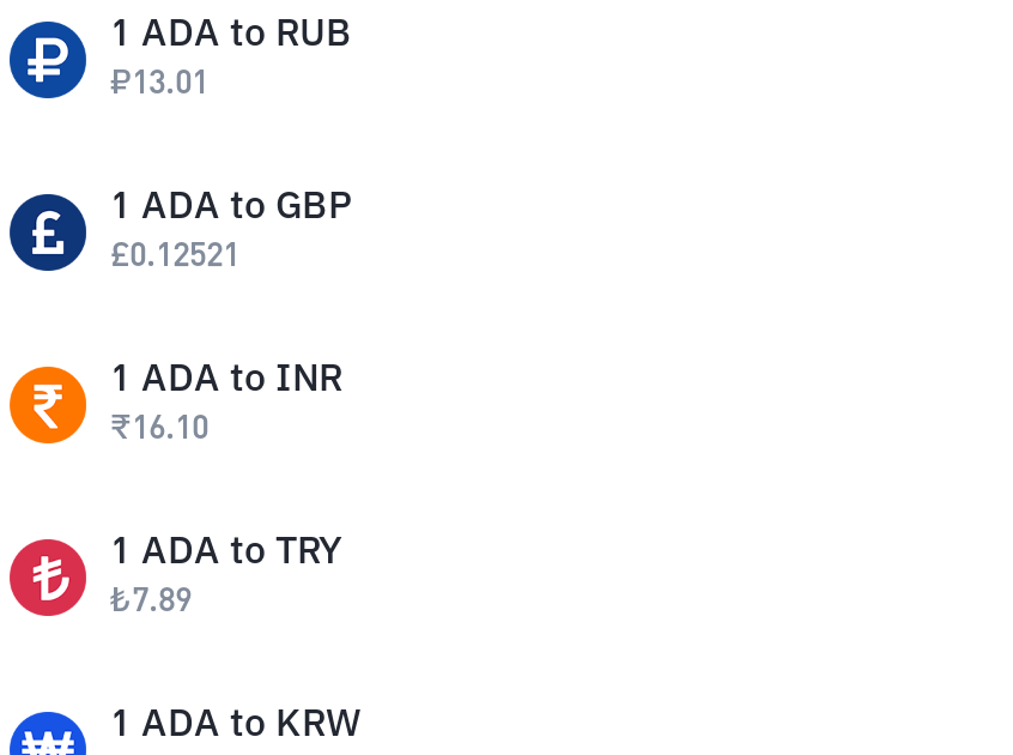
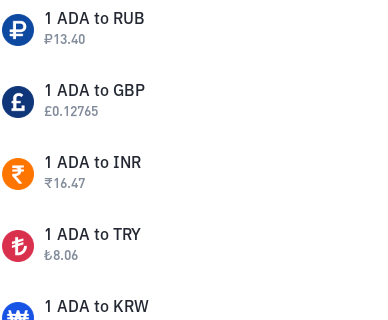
[110,67,208,101] ₽13.01 -> [44,33,85,47] ₽13.40
[110,240,239,273] £0.12521 -> [44,105,98,119] £0.12765
[110,412,208,446] ₹16.10 -> [44,177,85,191] ₹16.47
[110,585,192,618] ₺7.89 -> [44,249,78,263] ₺8.06

